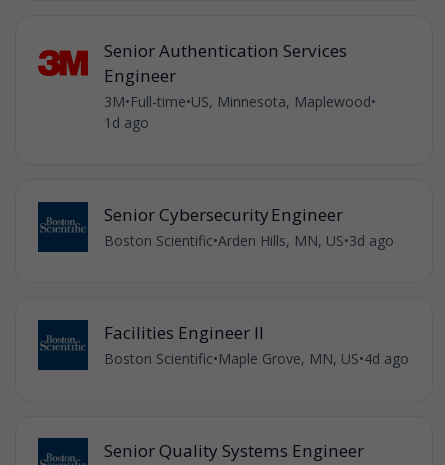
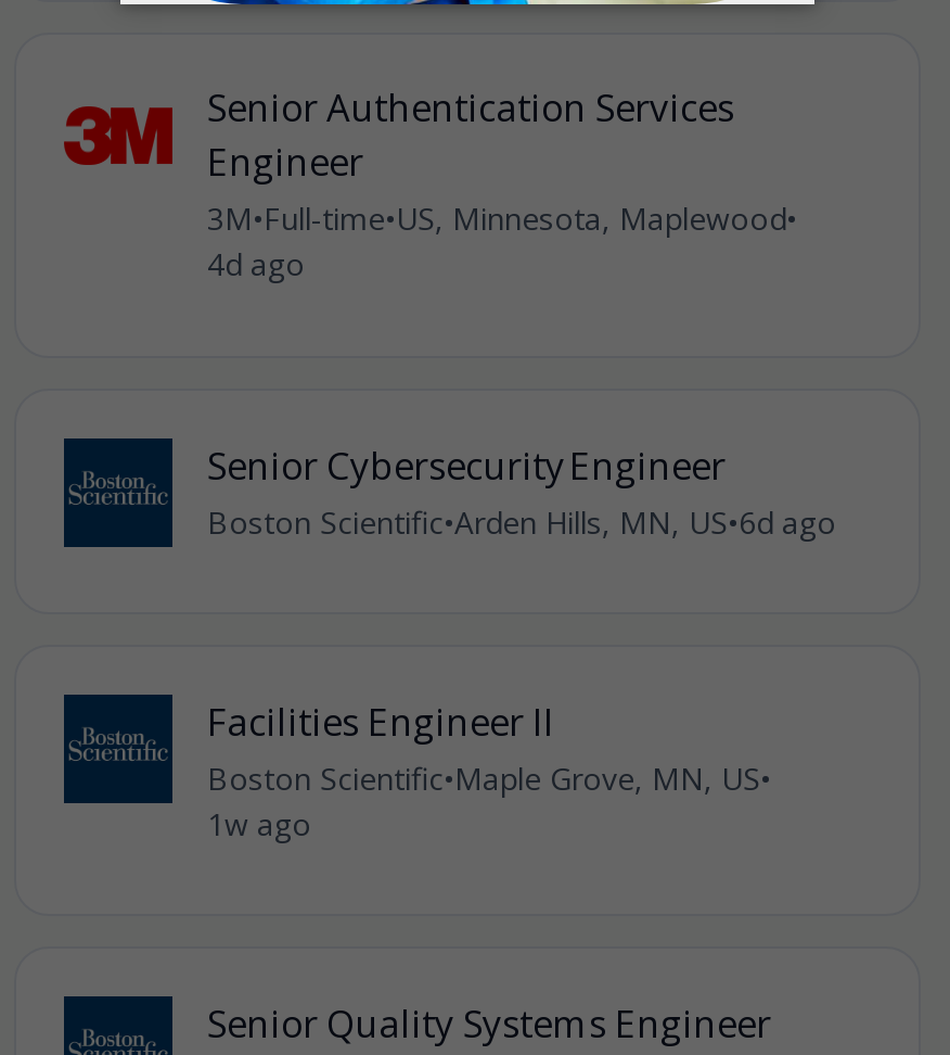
[104,113,149,132] 1d ago -> [207,244,305,286] 4d ago
[104,231,394,250] Boston Scientific•Arden Hills, MN, US•3d ago -> [207,501,836,542] Boston Scientific•Arden Hills, MN, US•6d ago
[104,349,409,368] Boston Scientific•Maple Grove, MN, US•4d ago -> [207,757,771,844] Boston Scientific•Maple Grove, MN, US• | 1w ago

